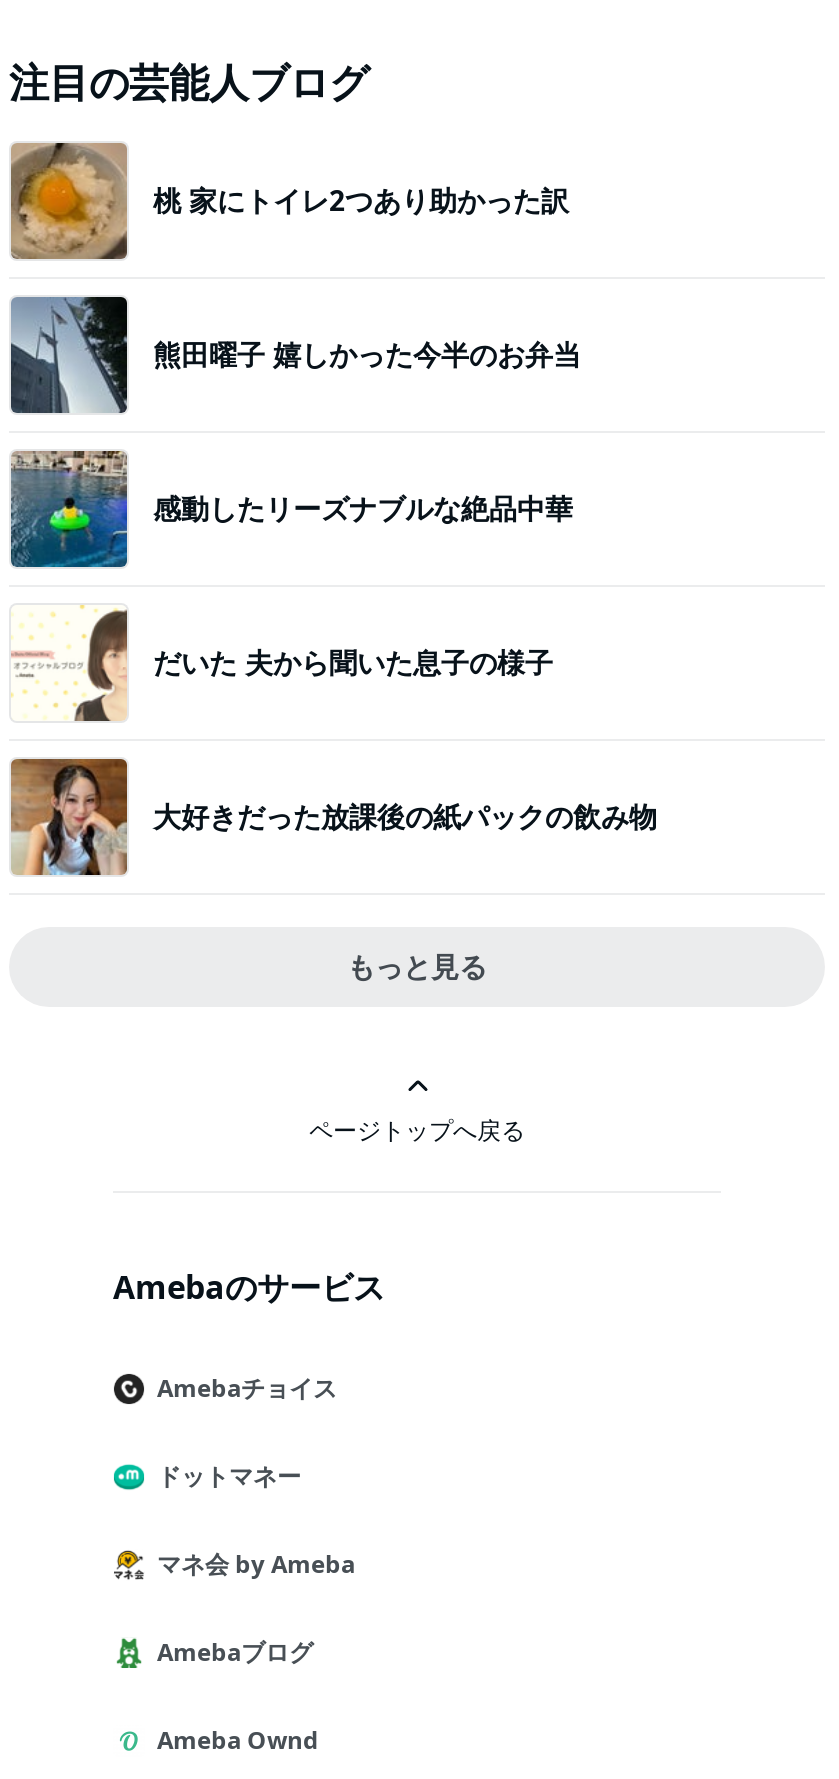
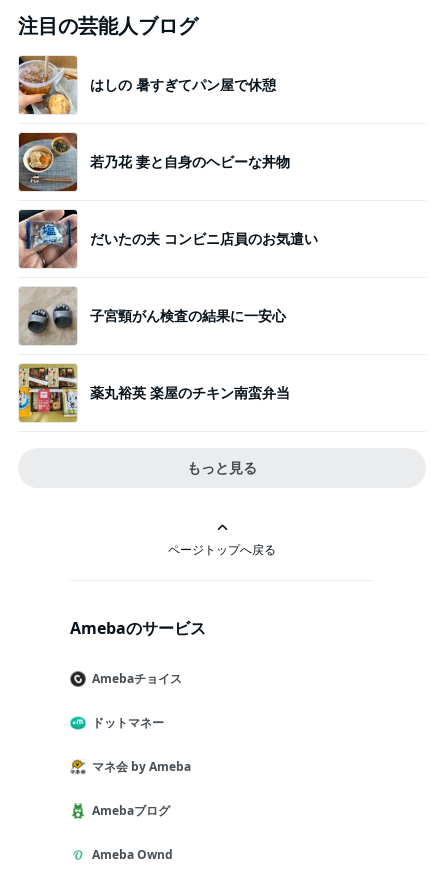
[9,141,569,261] [image] | 桃 家にトイレ2つあり助かった訳 -> [18,55,276,115] [image] | はしの 暑すぎてパン屋で休憩
[9,295,581,415] [image] | 熊田曜子 嬉しかった今半のお弁当 -> [18,132,290,192] [image] | 若乃花 妻と自身のヘビーな丼物
[9,449,573,569] [image] | 感動したリーズナブルな絶品中華 -> [18,209,318,269] [image] | だいたの夫 コンビニ店員のお気遣い
[11,605,553,721] [image] | だいた 夫から聞いた息子の様子 -> [18,286,286,346] [image] | 子宮頸がん検査の結果に一安心
[11,757,657,877] [image] | 大好きだった放課後の紙パックの飲み物 -> [18,363,290,423] [image] | 薬丸裕英 楽屋のチキン南蛮弁当

